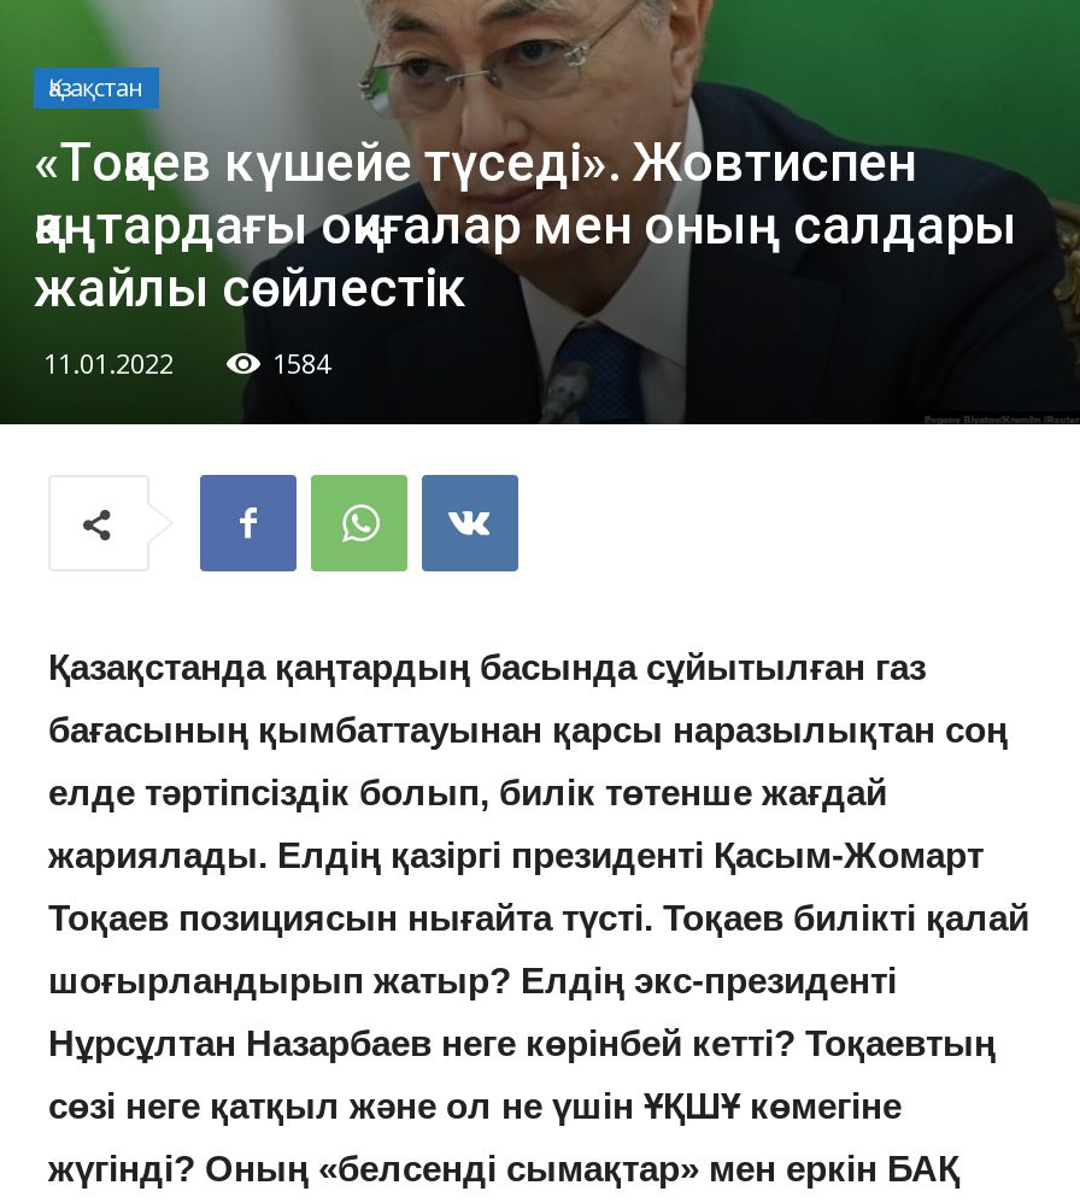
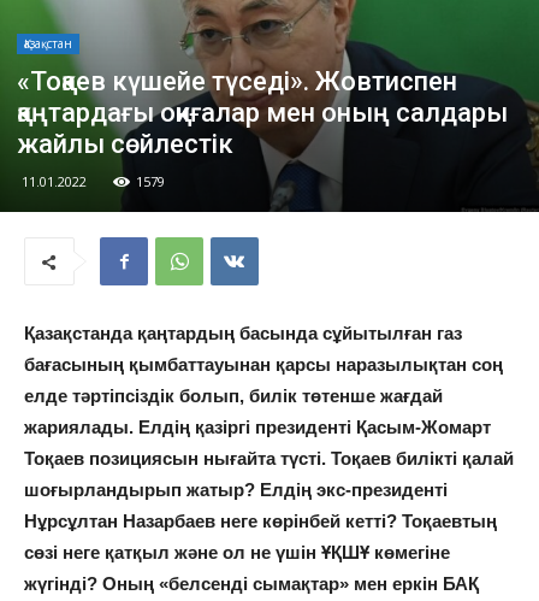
[272,346,330,382] 1584 -> [136,173,165,191] 1579

